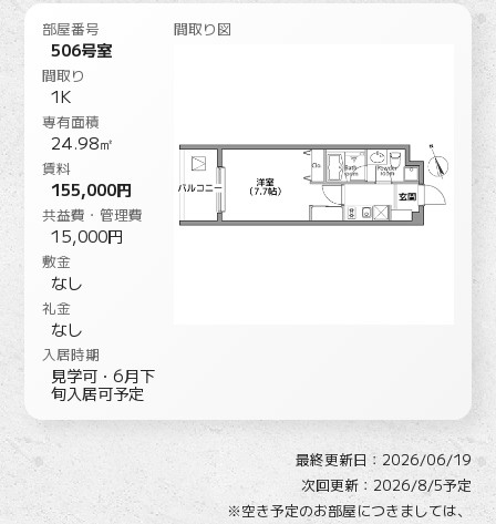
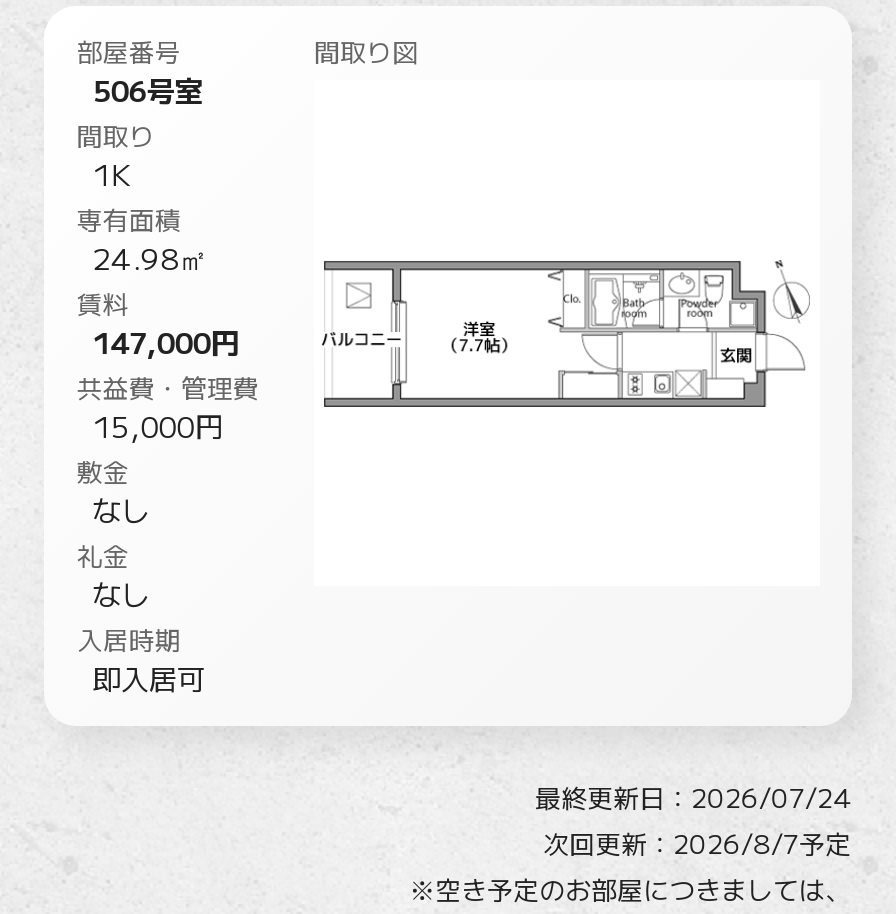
[51,177,132,201] 155,000円 -> [93,320,239,362] 147,000円
[51,363,155,404] 見学可・6月下 | 旬入居可予定 -> [93,656,205,698] 即入居可
[295,449,471,470] 最終更新日：2026/06/19 -> [535,778,851,816] 最終更新日：2026/07/24
[301,474,471,495] 次回更新：2026/8/5予定 -> [543,824,851,862] 次回更新：2026/8/7予定

